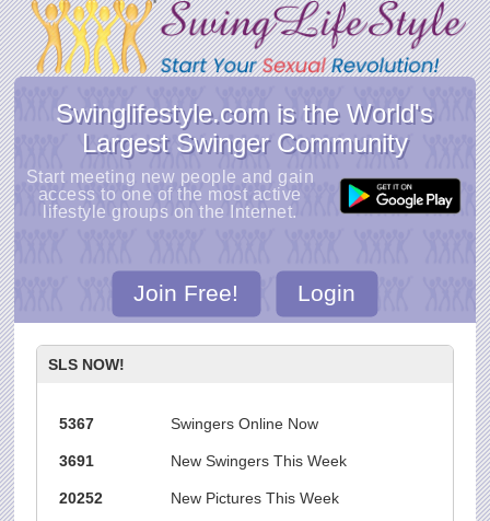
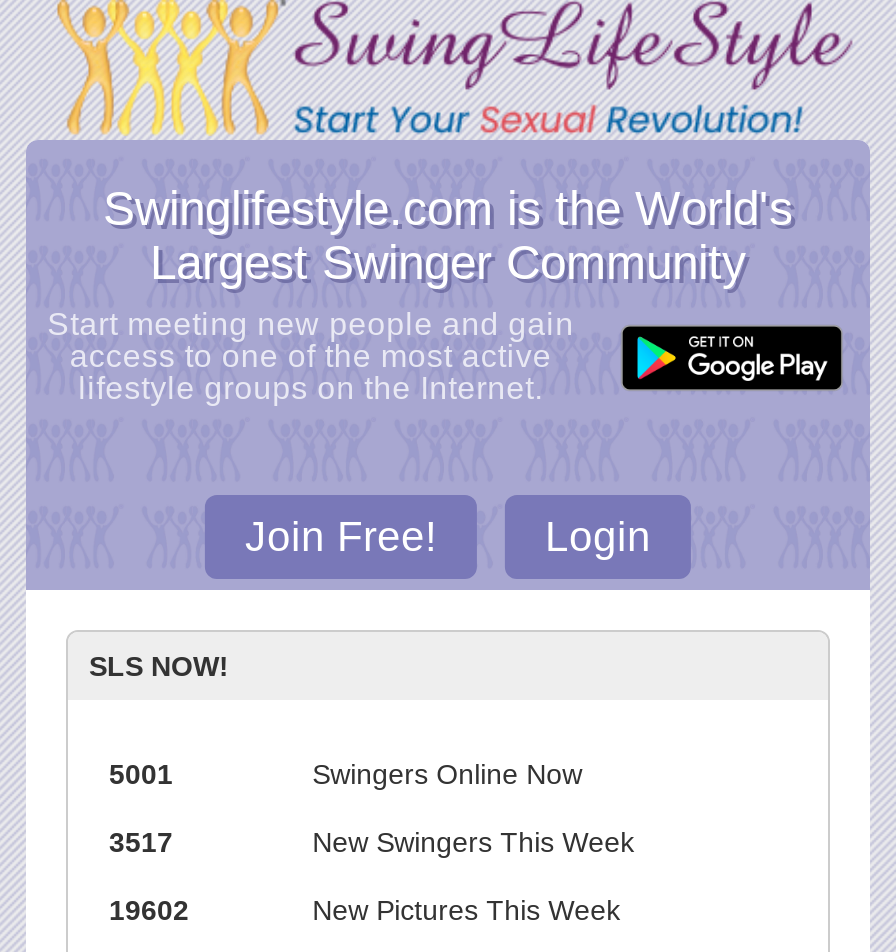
[59,415,94,432] 5367 -> [109,757,173,789] 5001
[59,452,94,469] 3691 -> [109,825,173,857] 3517
[59,489,103,506] 20252 -> [109,893,189,925] 19602

